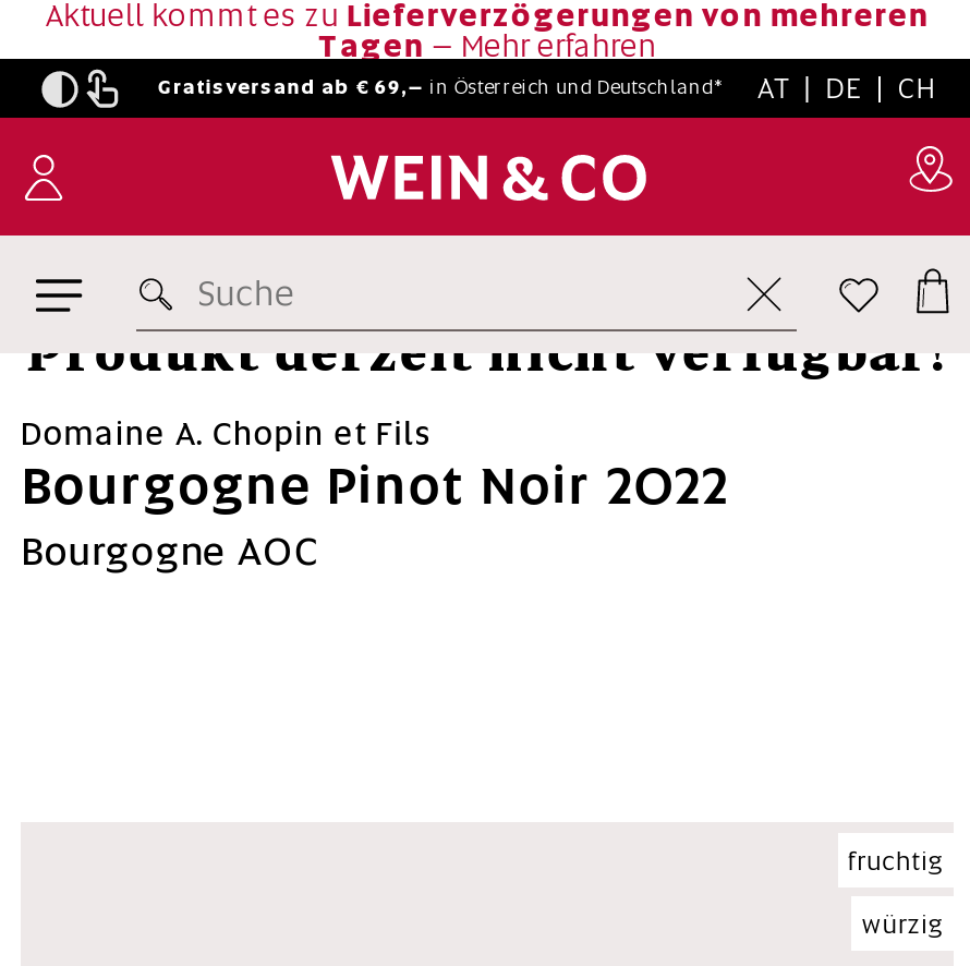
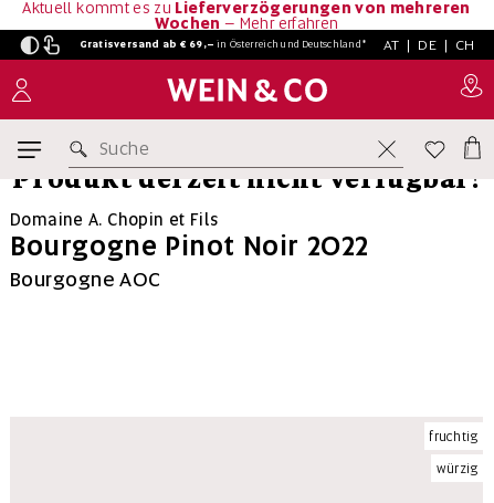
[318,25,657,64] Tagen– Mehr erfahren -> [154,13,339,33] Wochen– Mehr erfahren

